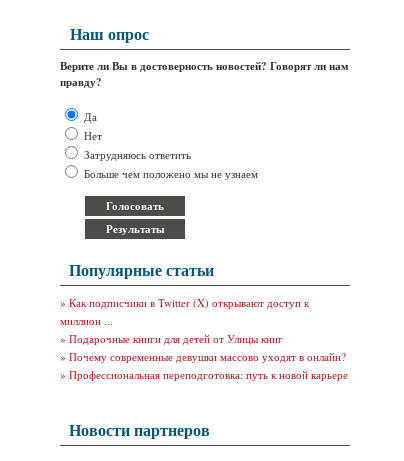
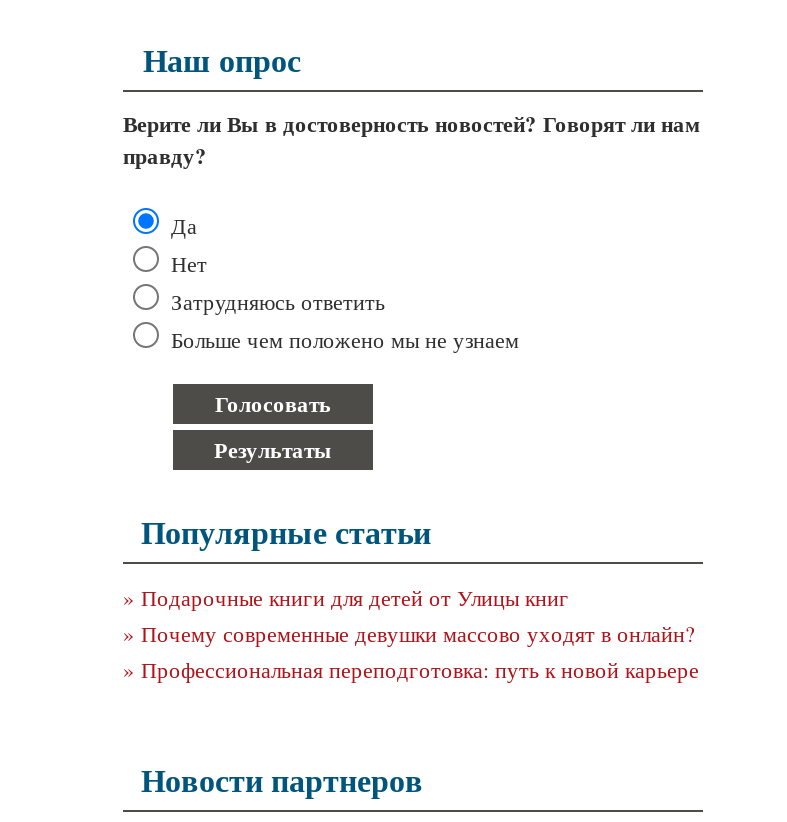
[60,295,309,328] » Как подписчики в Twitter (X) открывают доступ к | миллион ... -> none

